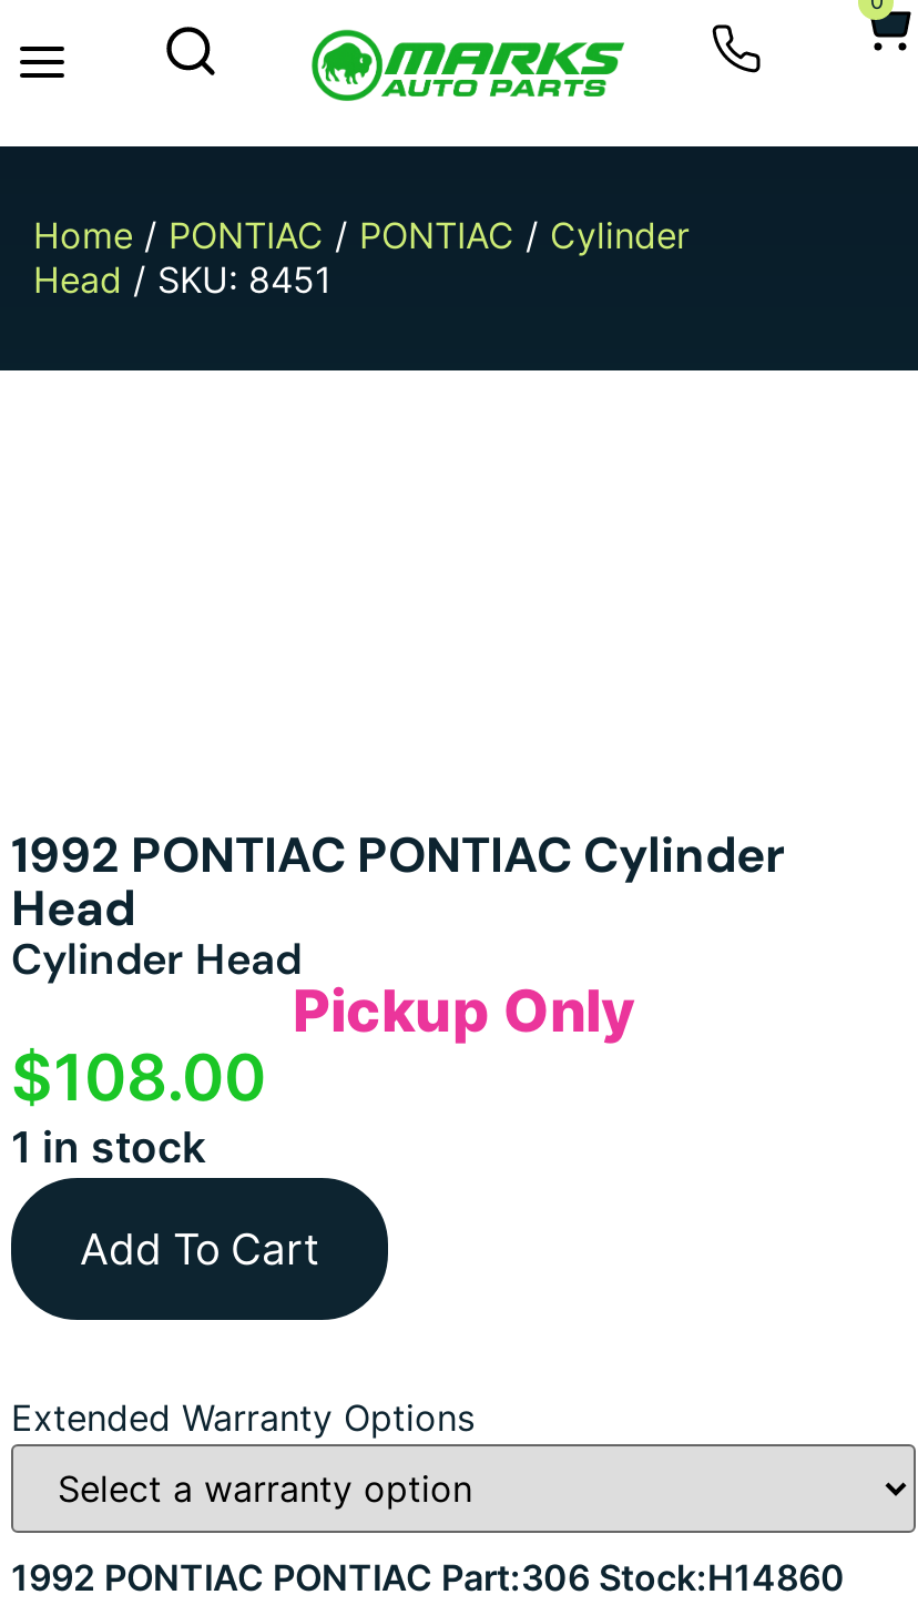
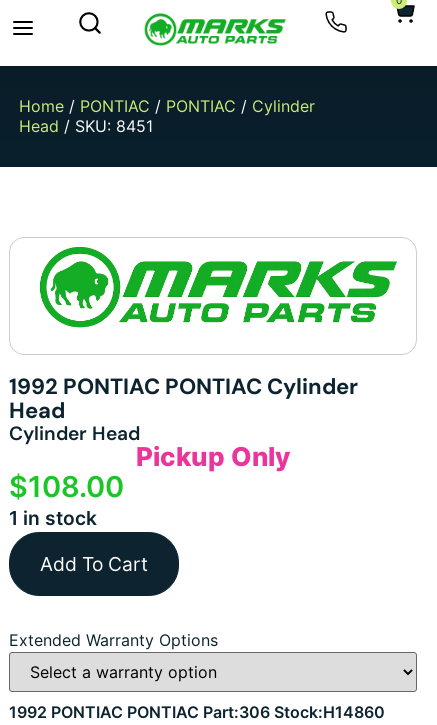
none -> [39,246,398,329] [image]

